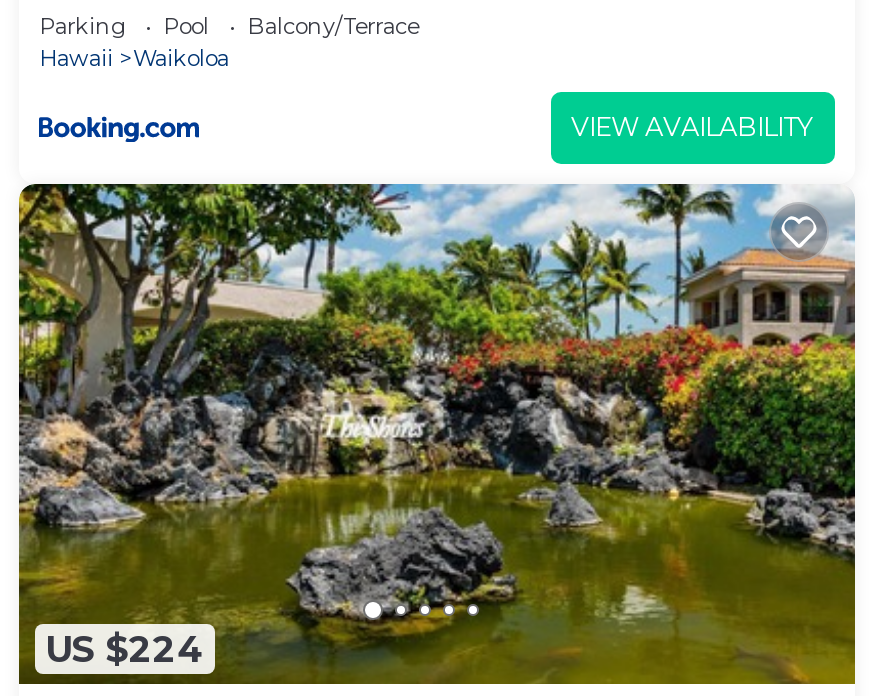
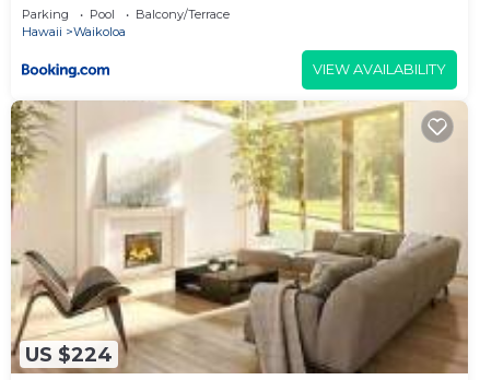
[17,182,857,686] [image] -> [10,99,469,375] [image]

